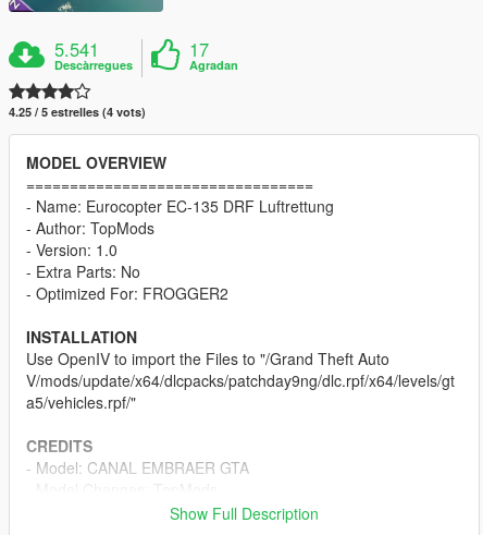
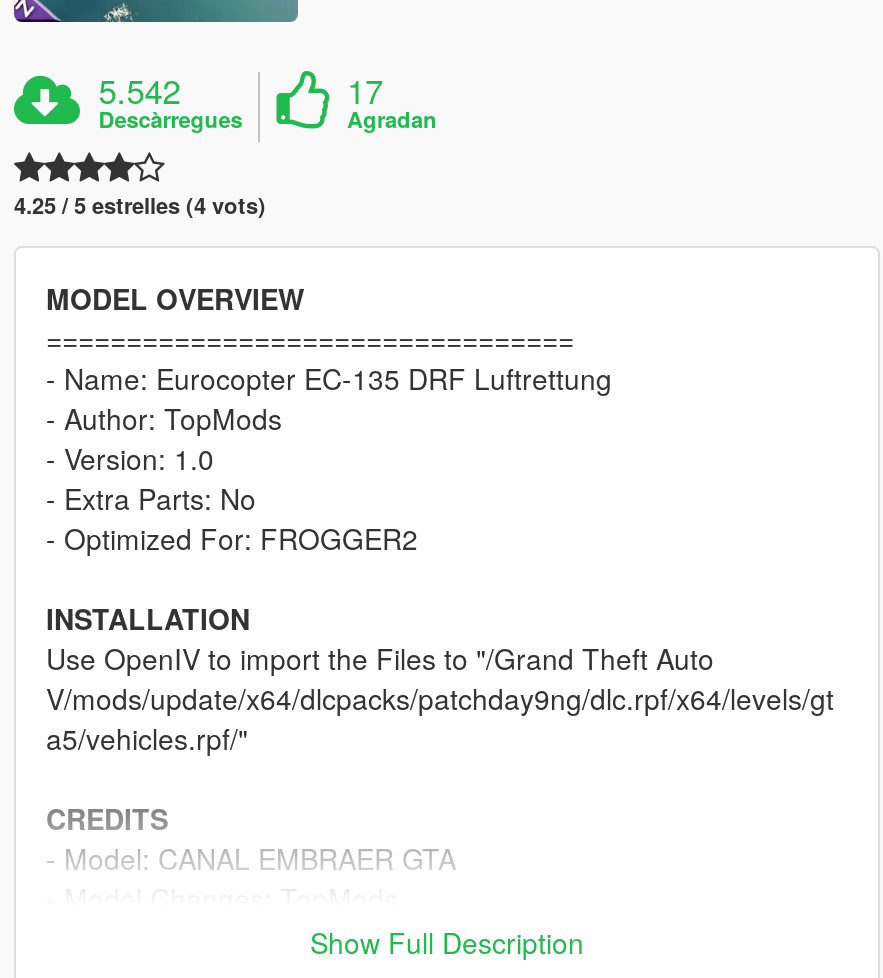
[55,36,99,62] 5.541 -> [98,66,180,114] 5.542

